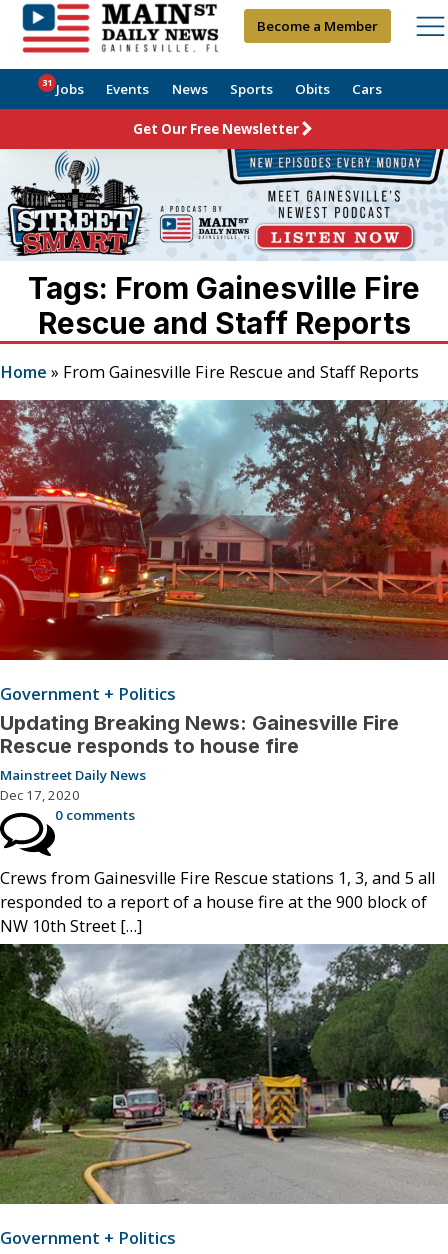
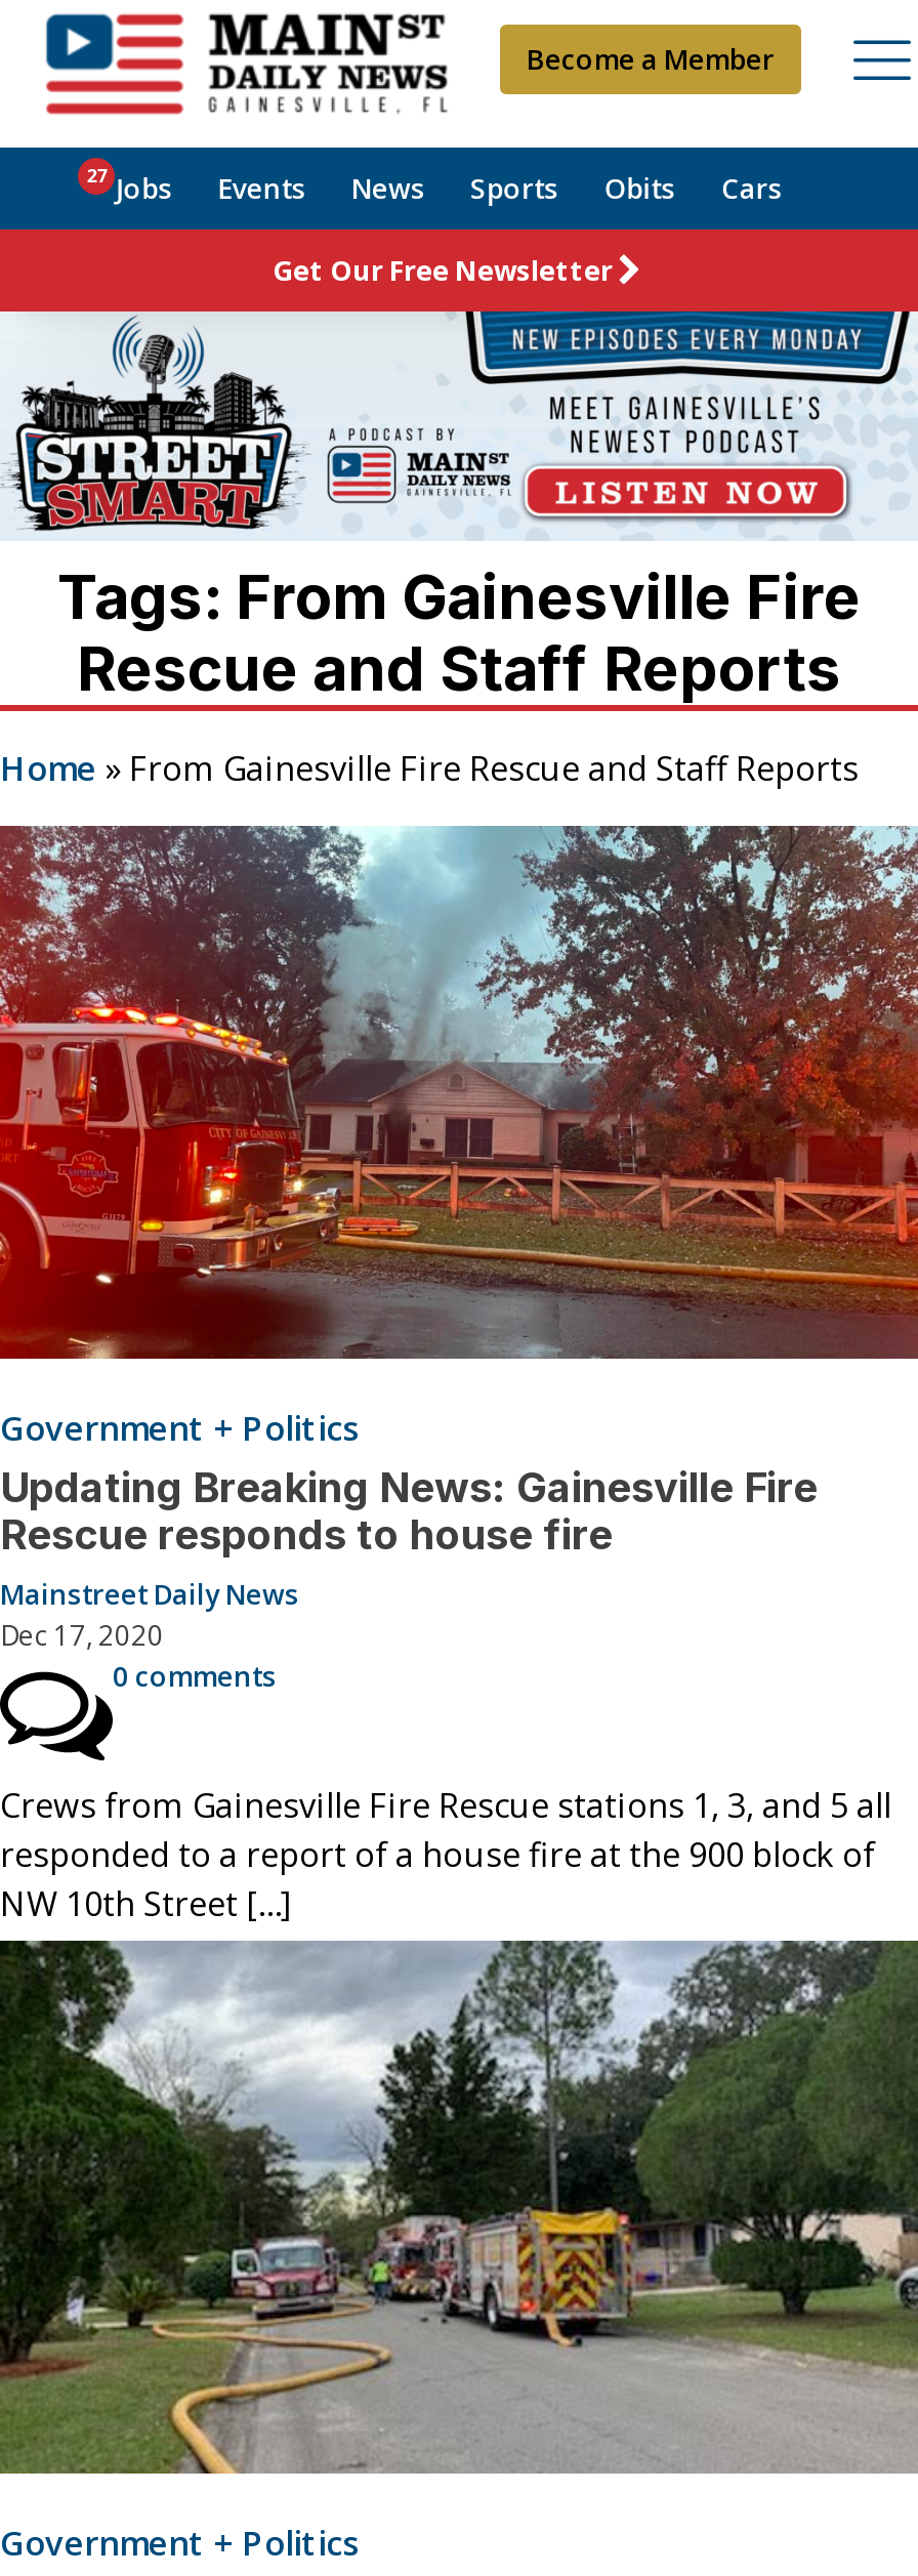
[42,76,382,98] 31 Jobs Events News Sports Obits Cars -> [87,162,782,207] 27 Jobs Events News Sports Obits Cars

